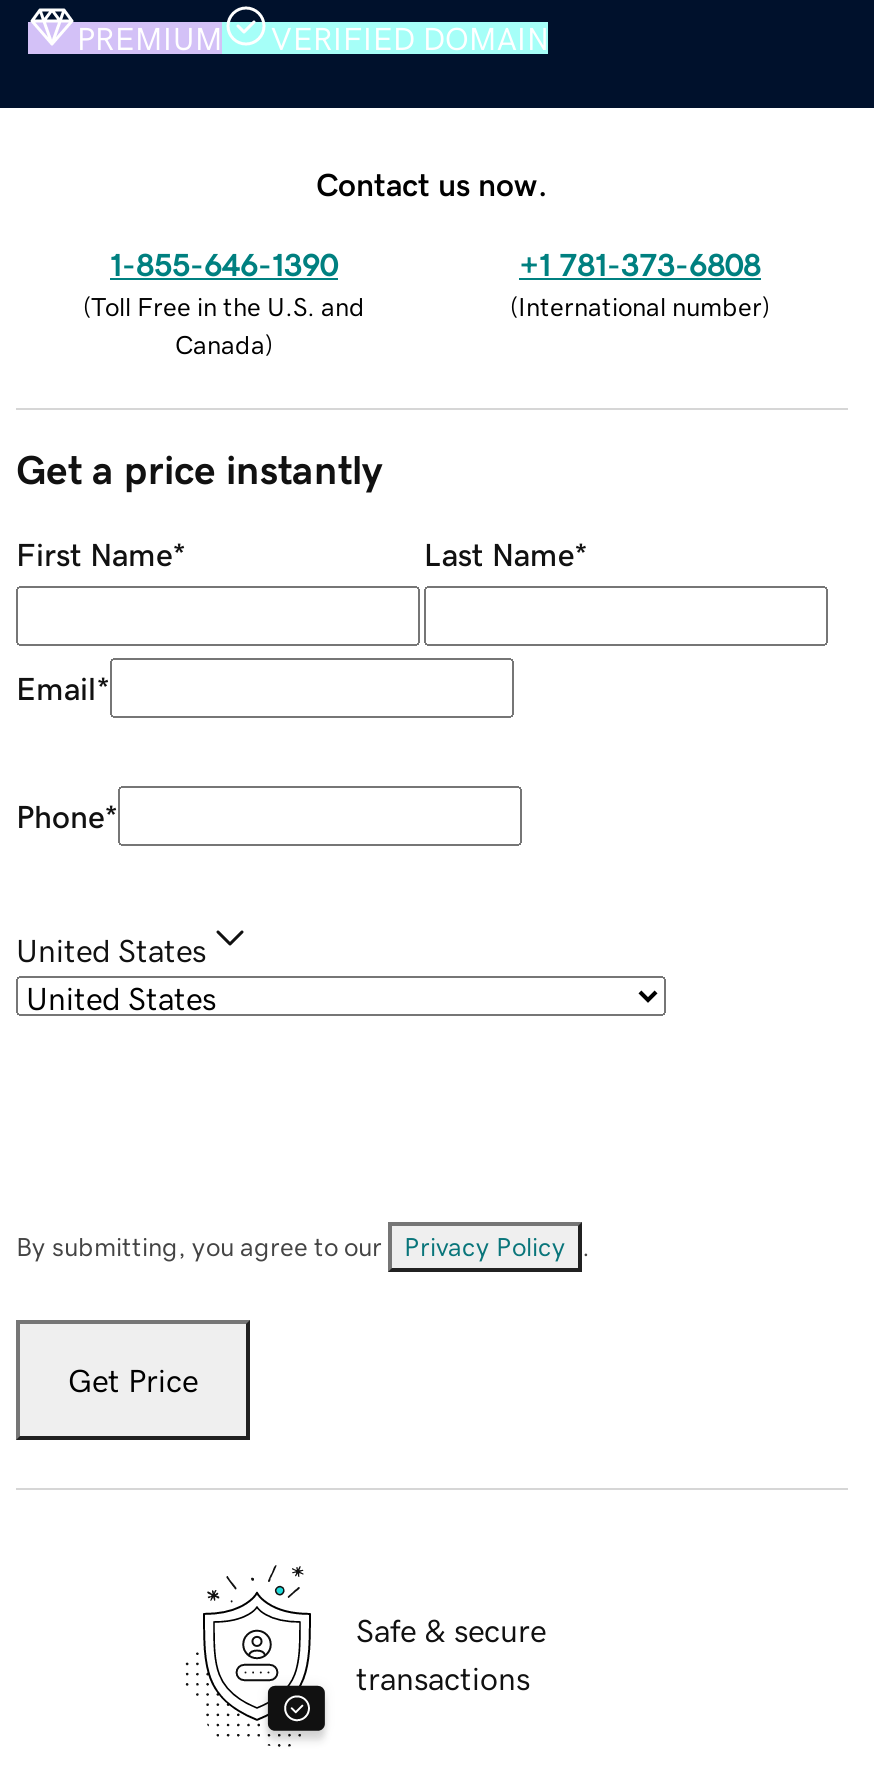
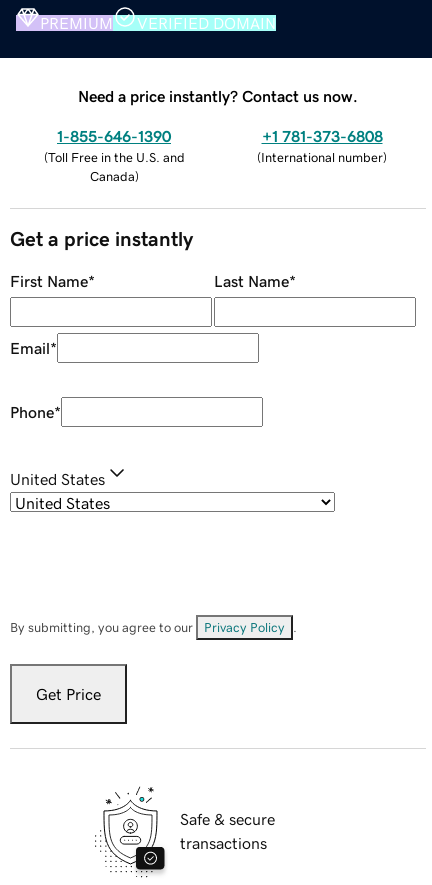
[316,167,548,199] Contact us now. -> [78,88,358,104] Need a price instantly? Contact us now.

